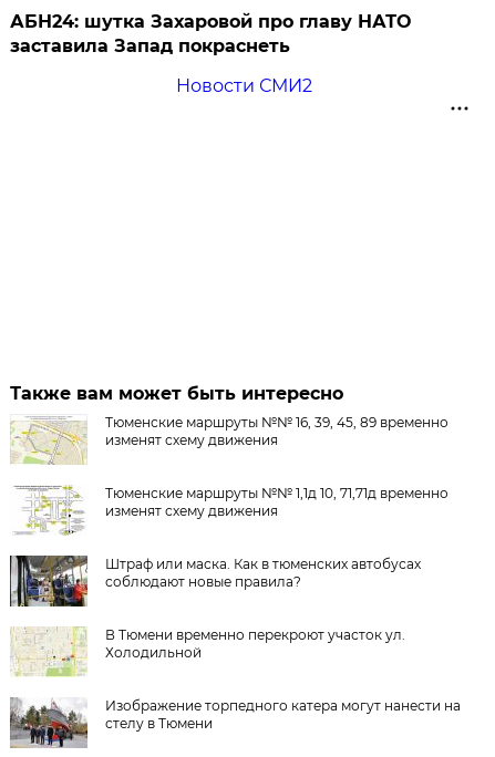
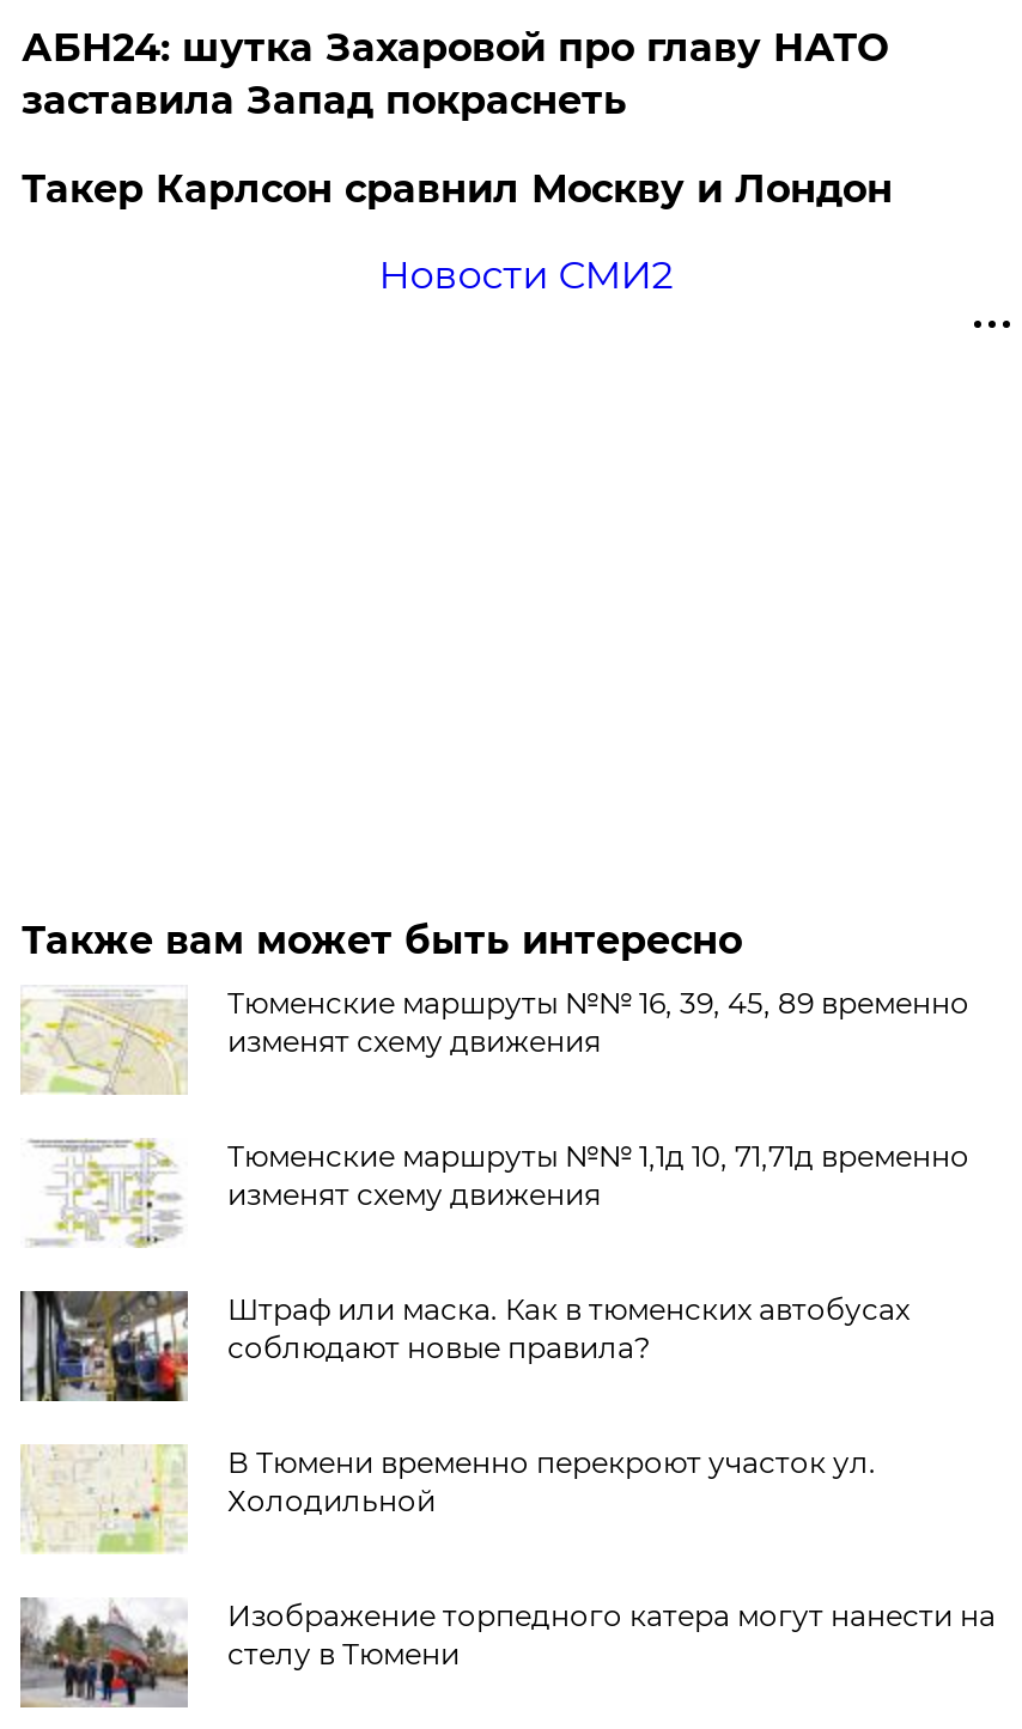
none -> [21,166,893,212] Такер Карлсон сравнил Москву и Лондон

